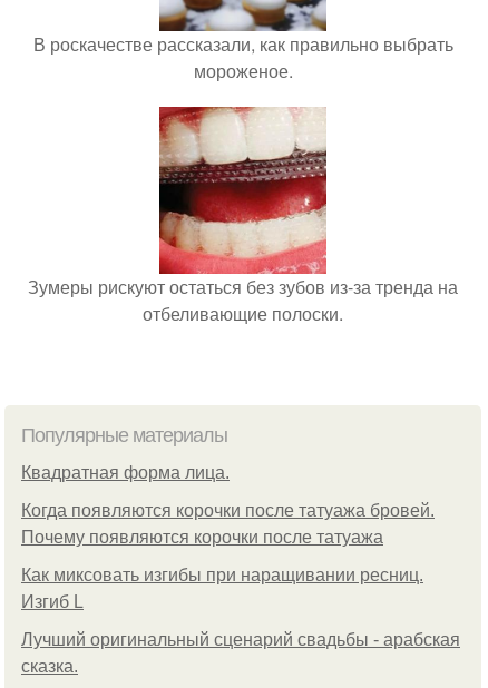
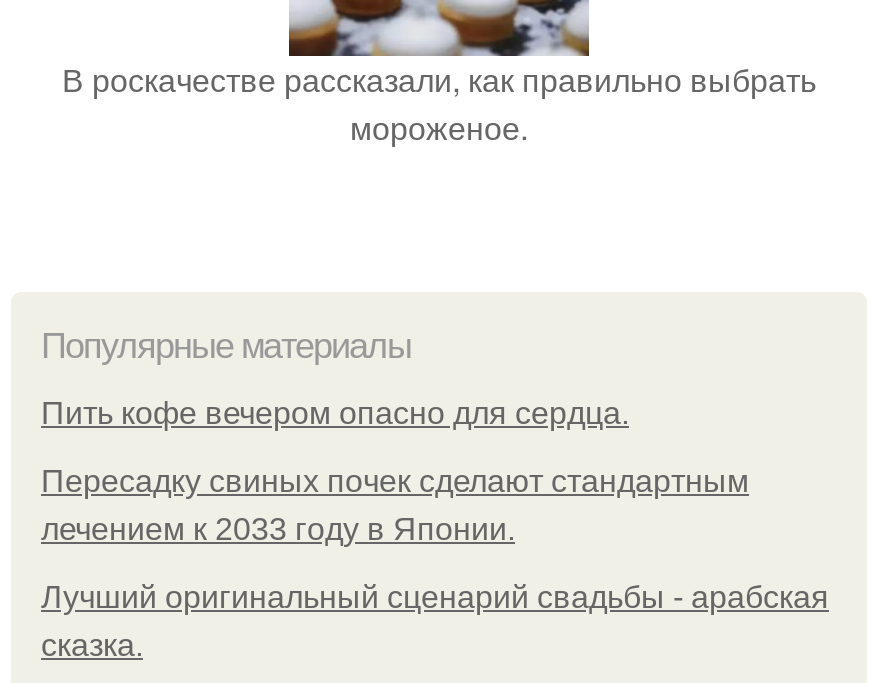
[158,106,328,213] [image] -> none
[28,274,458,327] Зумеры рискуют остаться без зубов из-за тренда на | отбеливающие полоски. -> none
[21,464,435,612] Квадратная форма лица. | Когда появляются корочки после татуажа бровей. | Почему появляются корочки после татуажа | Как миксовать изгибы при наращивании ресниц. | Изгиб L -> [41,397,749,547] Пить кофе вечером опасно для сердца. | Пересадку свиных почек сделают стандартным | лечением к 2033 году в Японии.

